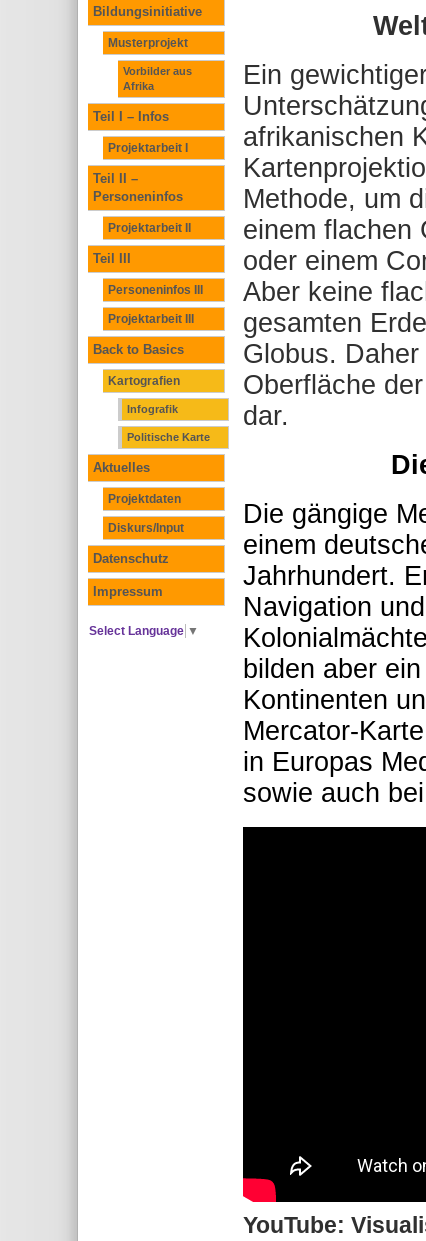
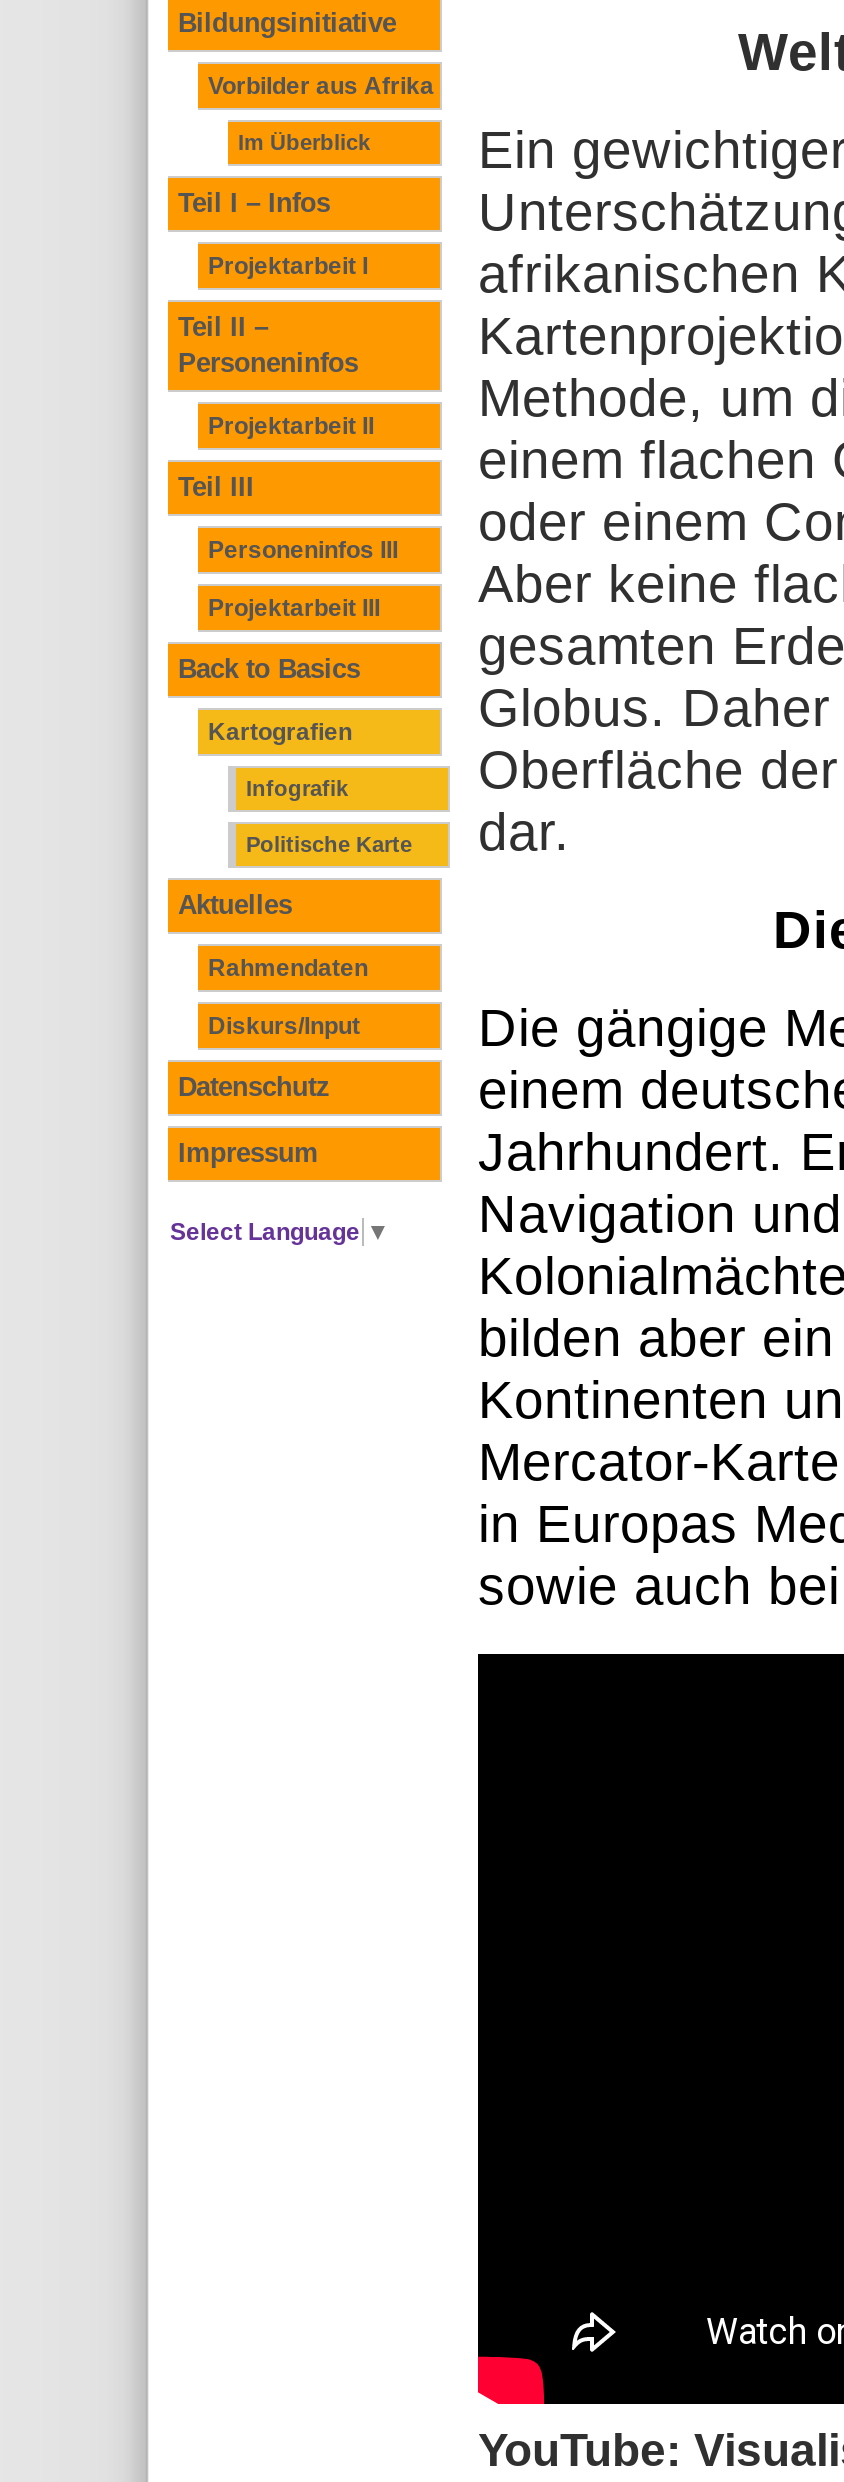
[108,36,188,50] Musterprojekt -> [208,72,434,100] Vorbilder aus Afrika
[123,65,192,92] Vorbilder aus | Afrika -> [238,130,370,154] Im Überblick
[108,492,181,506] Projektdaten -> [208,954,368,982] Rahmendaten

